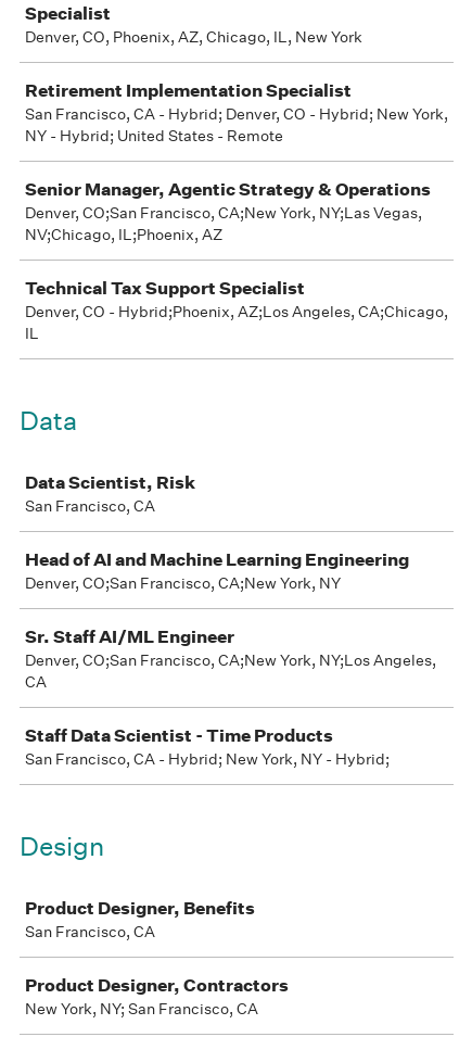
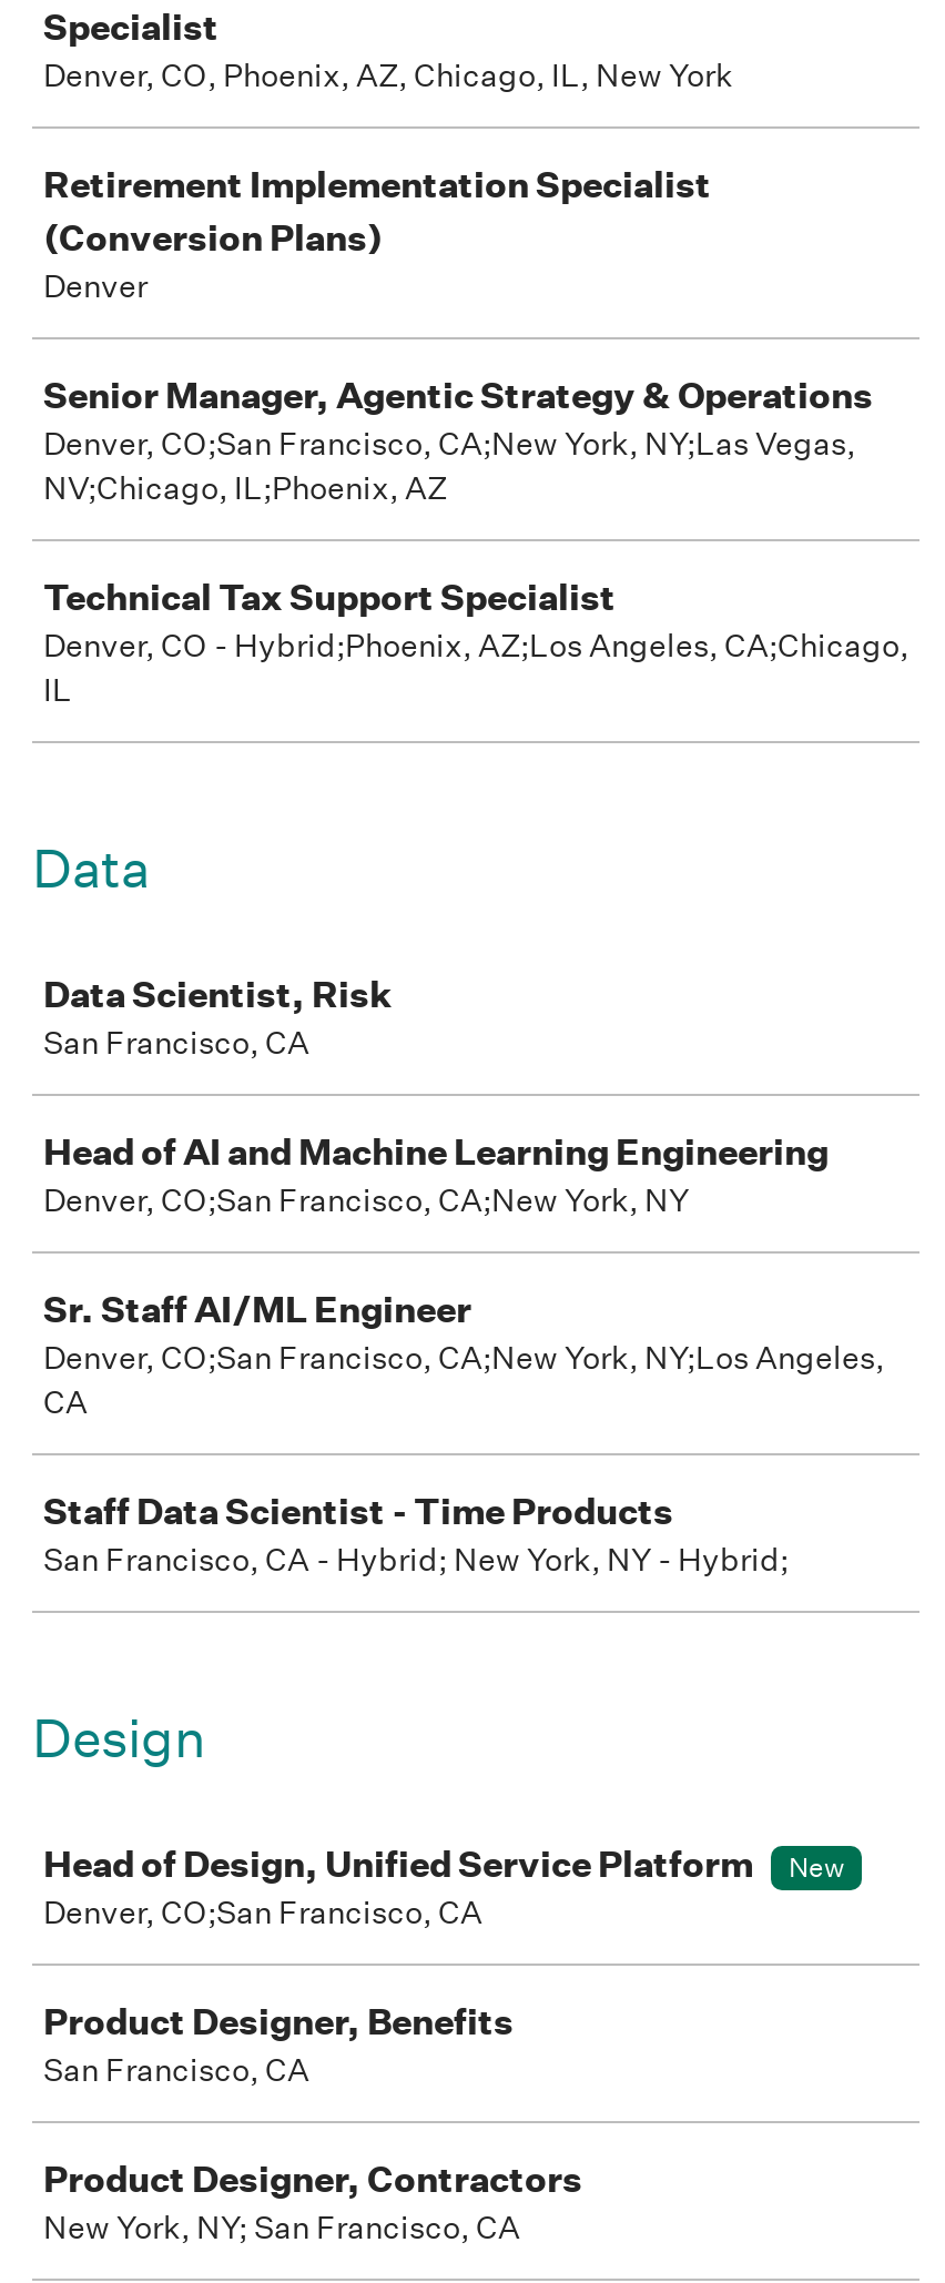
[25,104,448,146] San Francisco, CA - Hybrid; Denver, CO - Hybrid; New York, | NY - Hybrid; United States - Remote -> [43,215,383,306] (Conversion Plans) | Denver
none -> [43,1841,844,1932] Head of Design, Unified Service Platform | New | Denver, CO;San Francisco, CA

